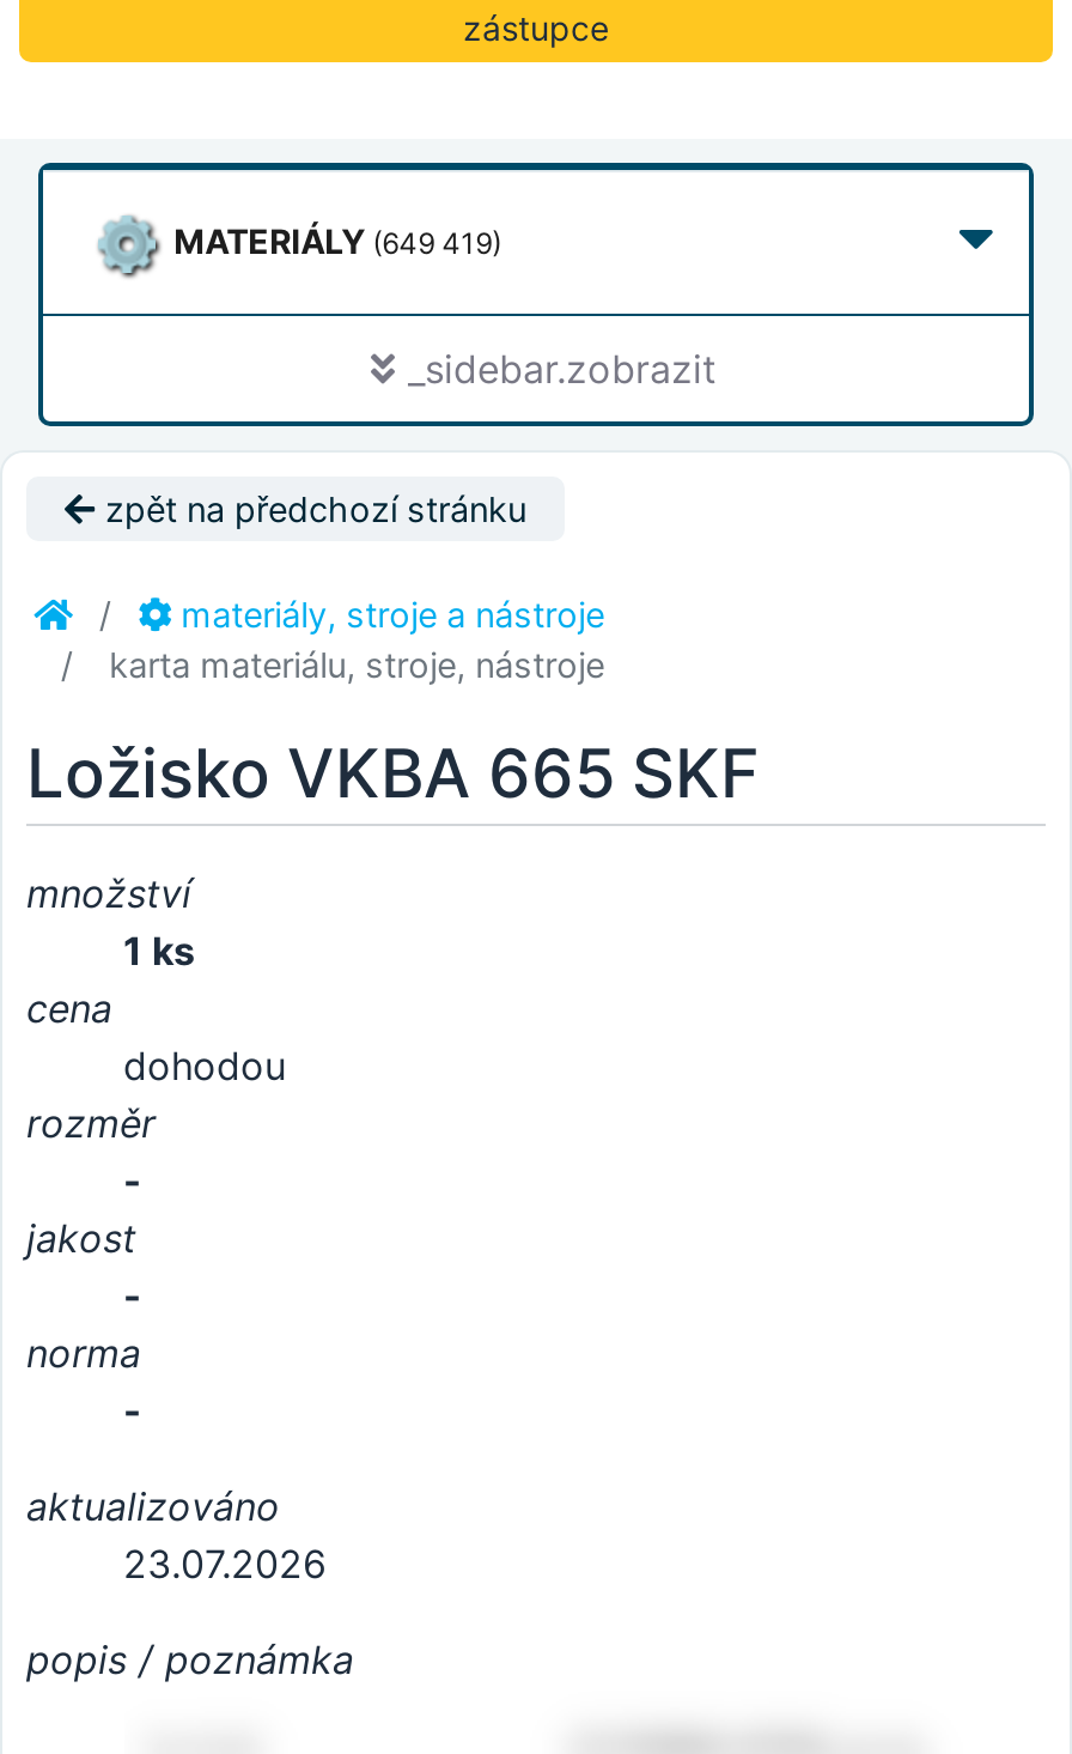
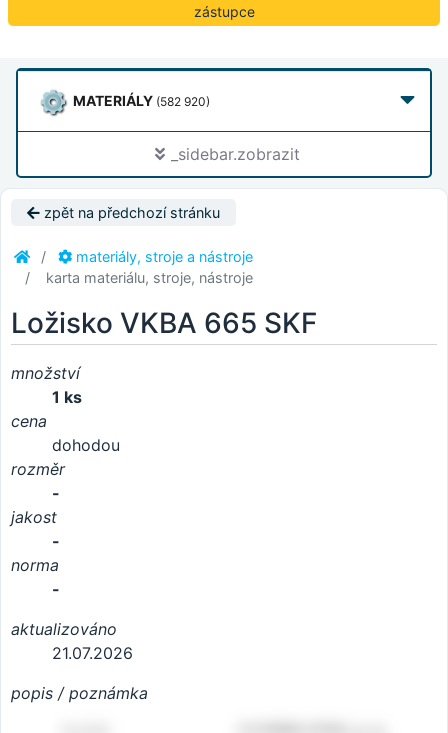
[174,220,502,261] MATERIÁLY (649 419) -> [73,92,210,109] MATERIÁLY (582 920)
[123,1539,327,1587] 23.07.2026 -> [51,643,132,663] 21.07.2026

